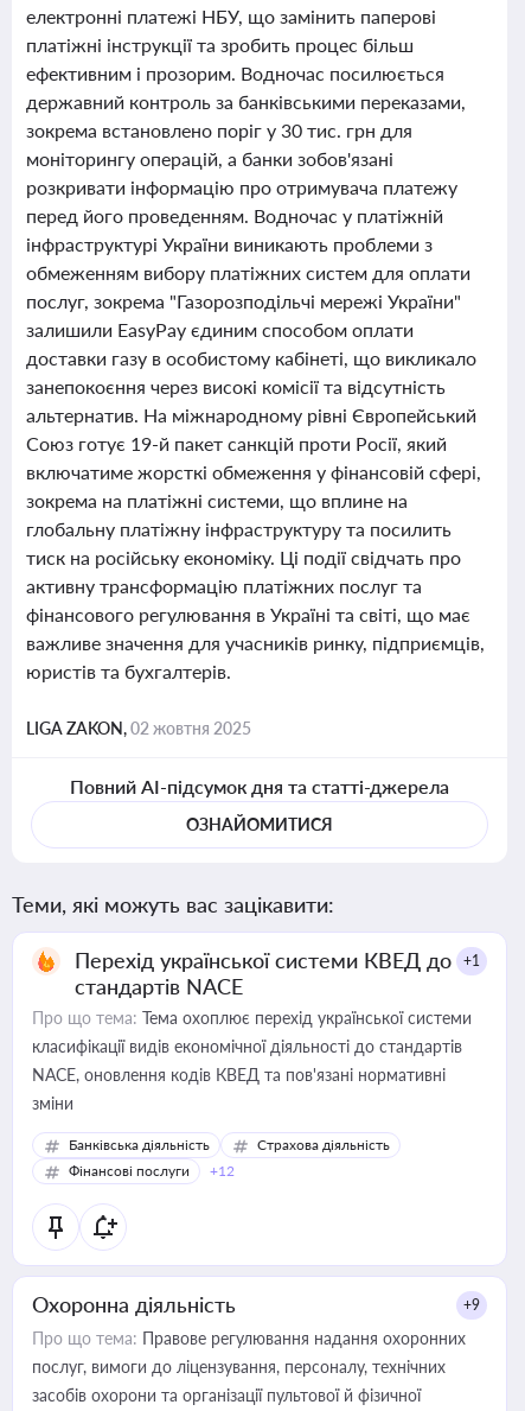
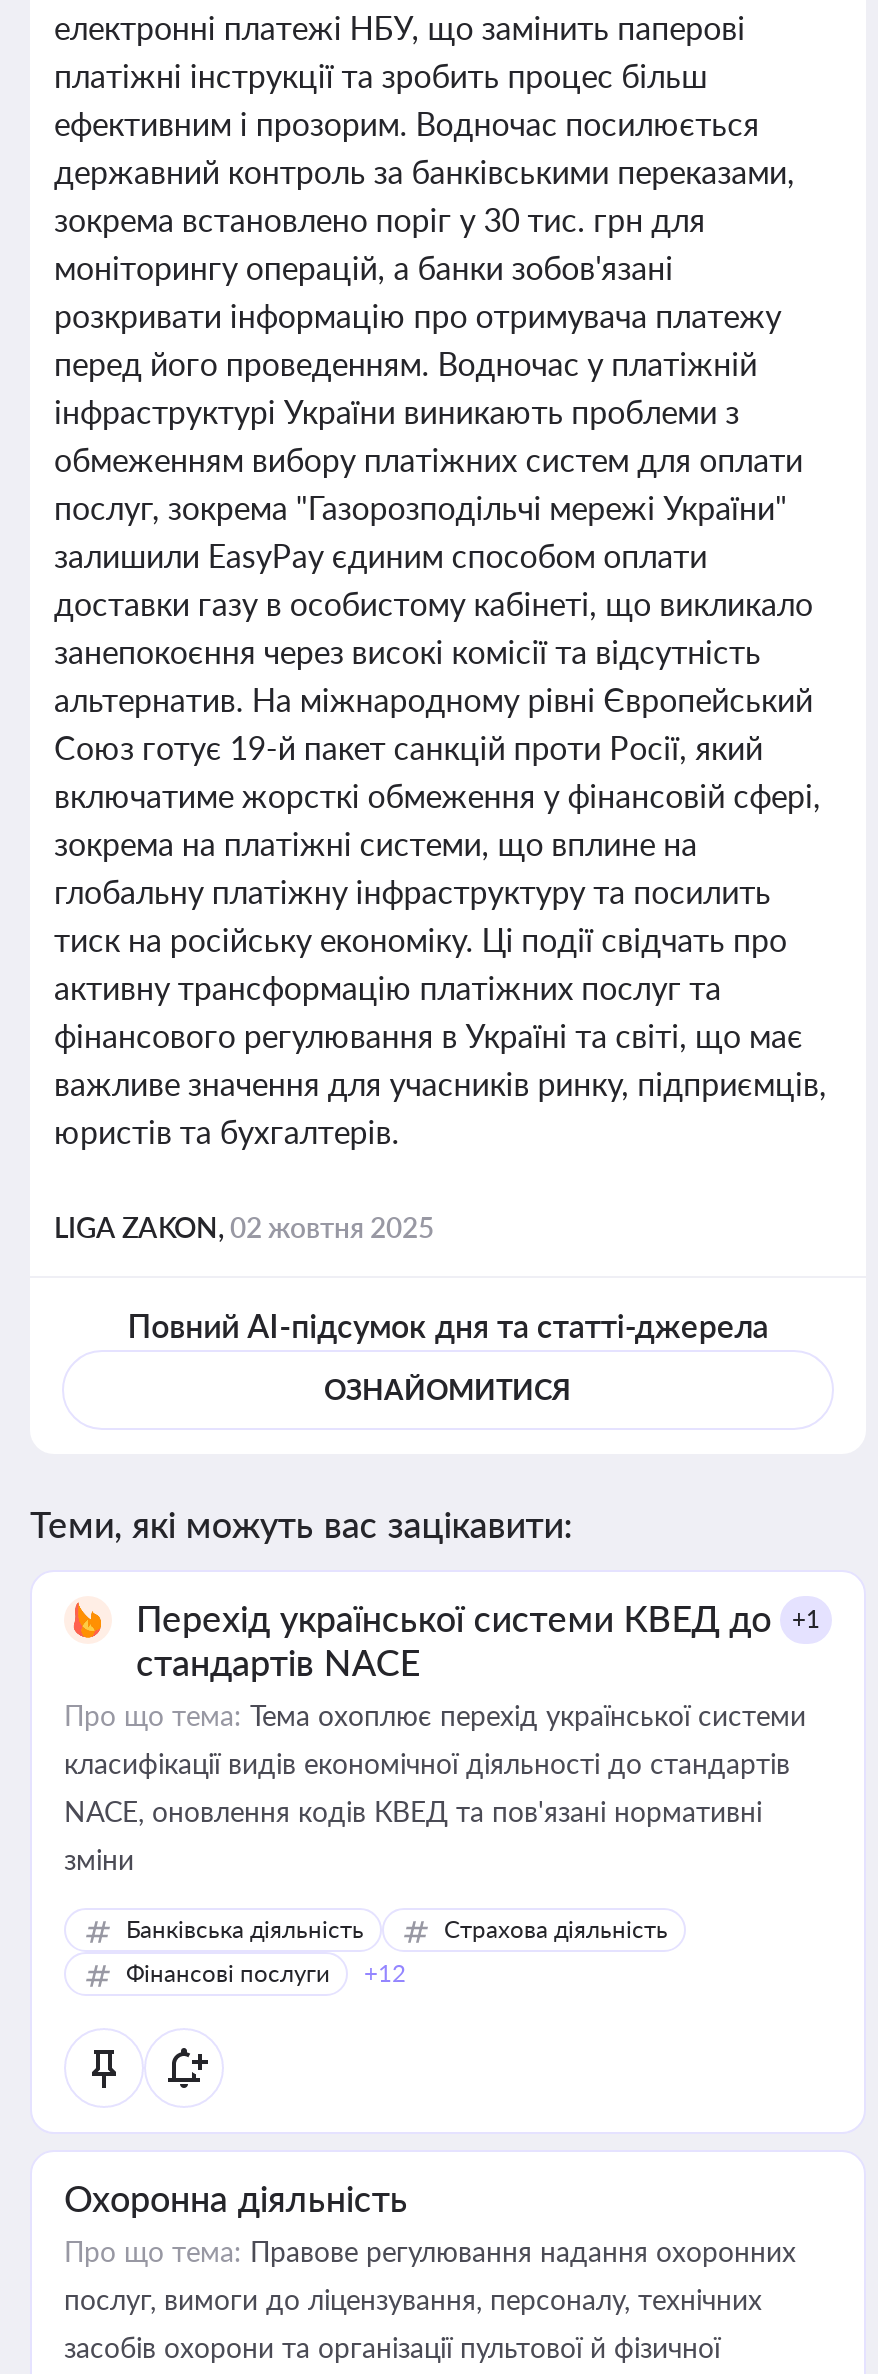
[463,1296,480,1314] +9 -> none

